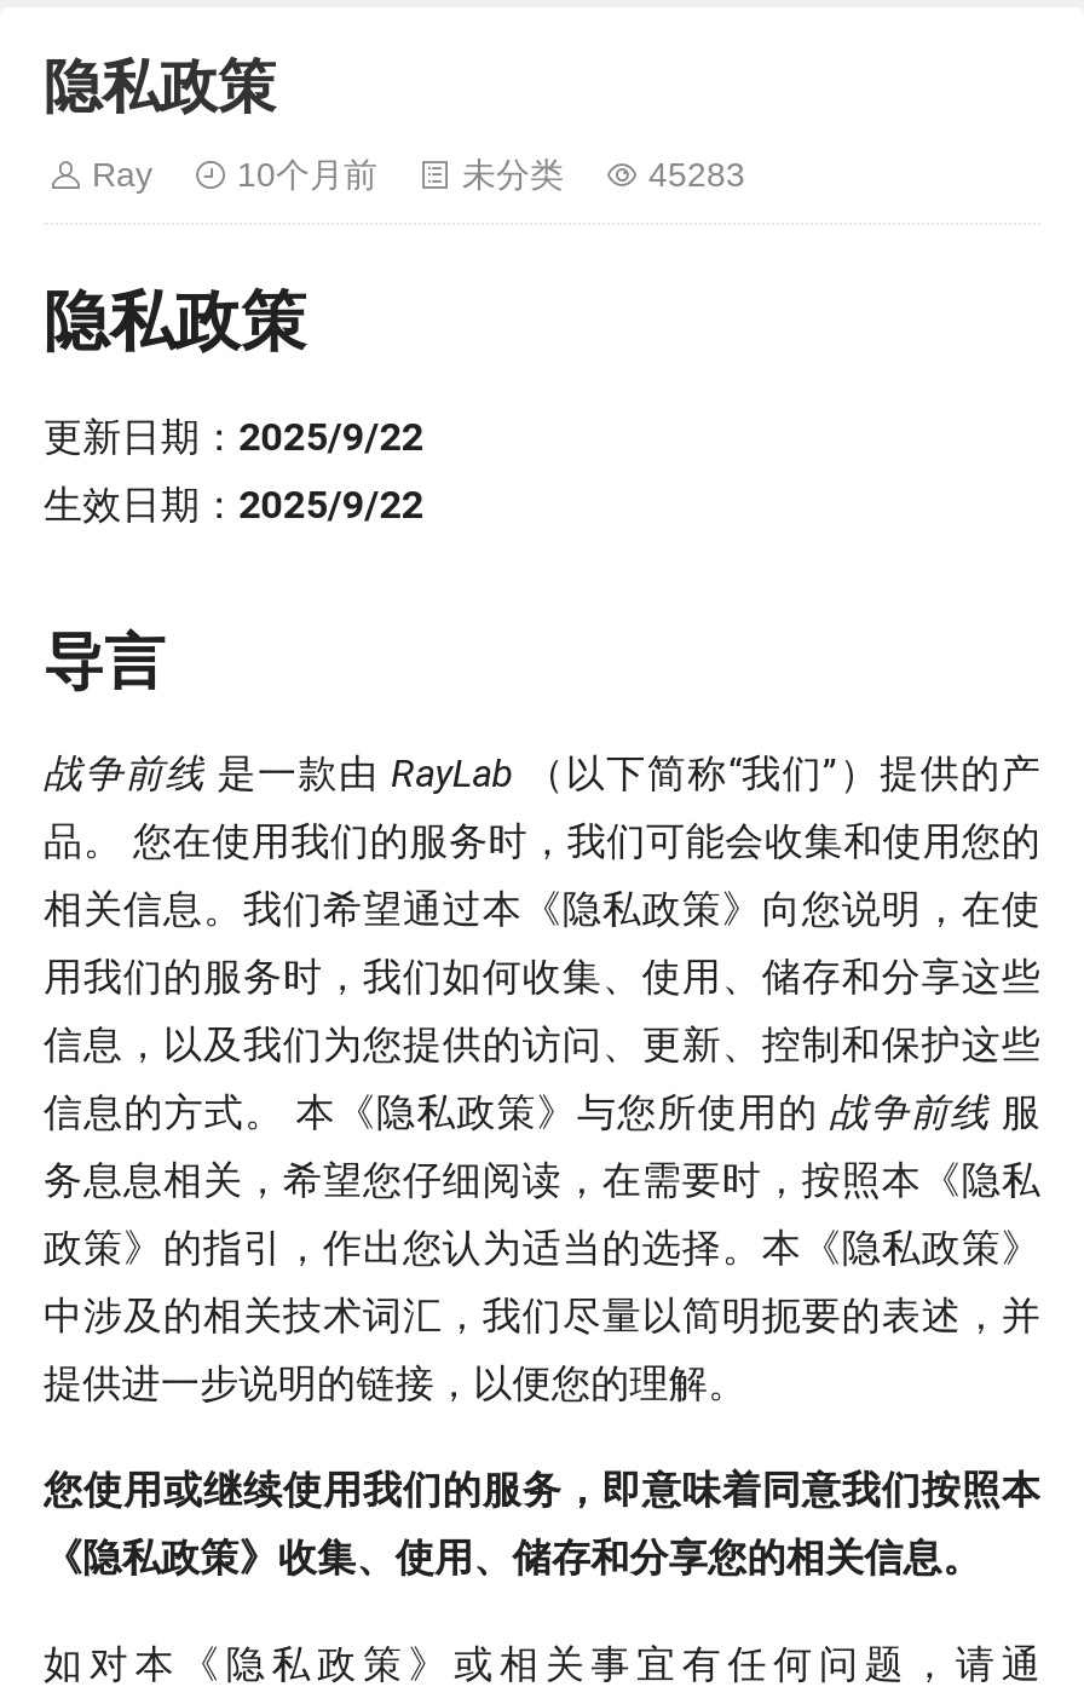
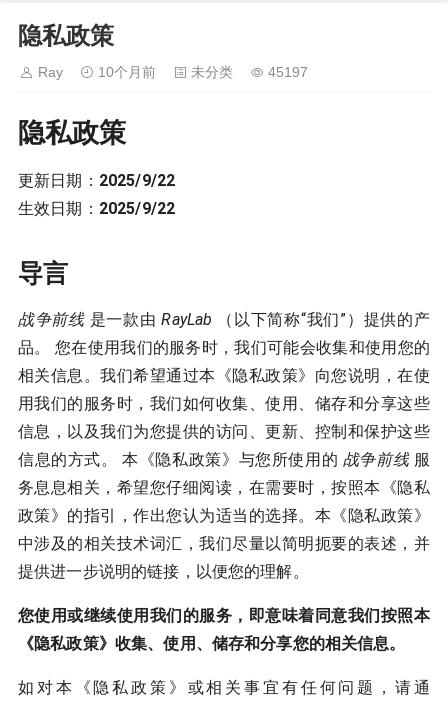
[648,155,745,194] 45283 -> [268,64,308,80] 45197

